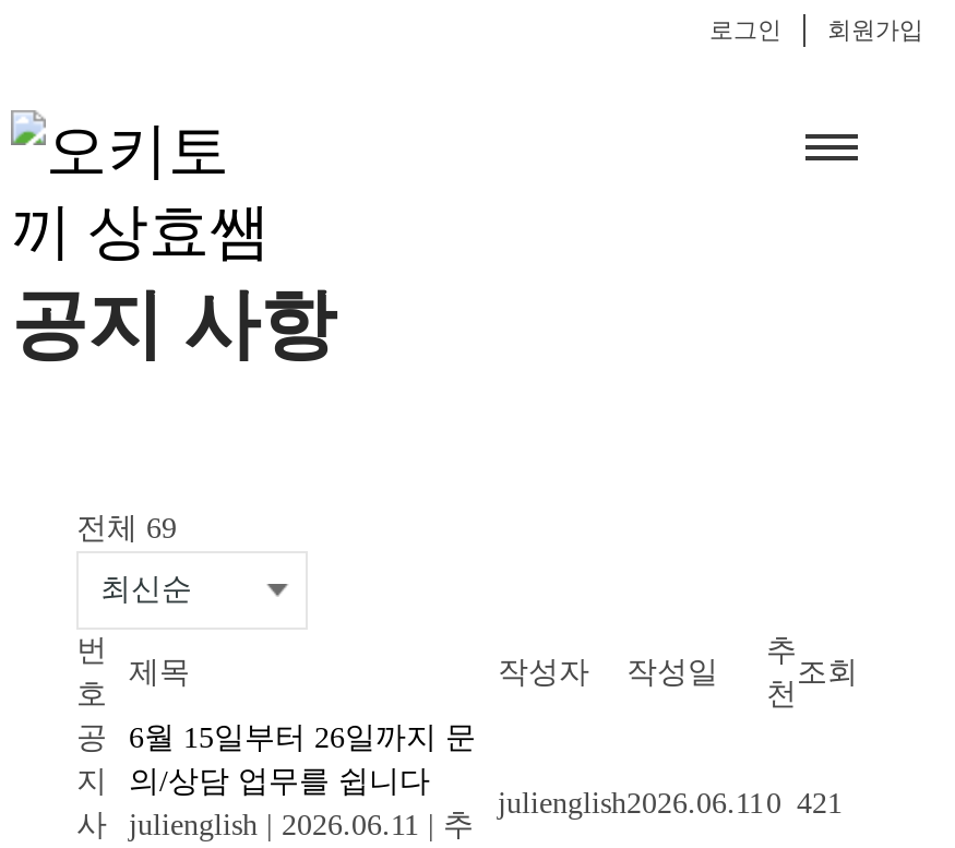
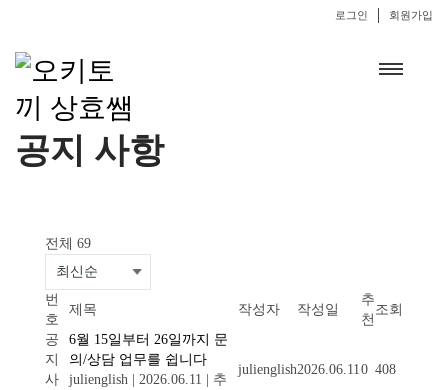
[498,787,843,820] julienglish2026.06.110 421 -> [238,362,396,377] julienglish2026.06.110 408

